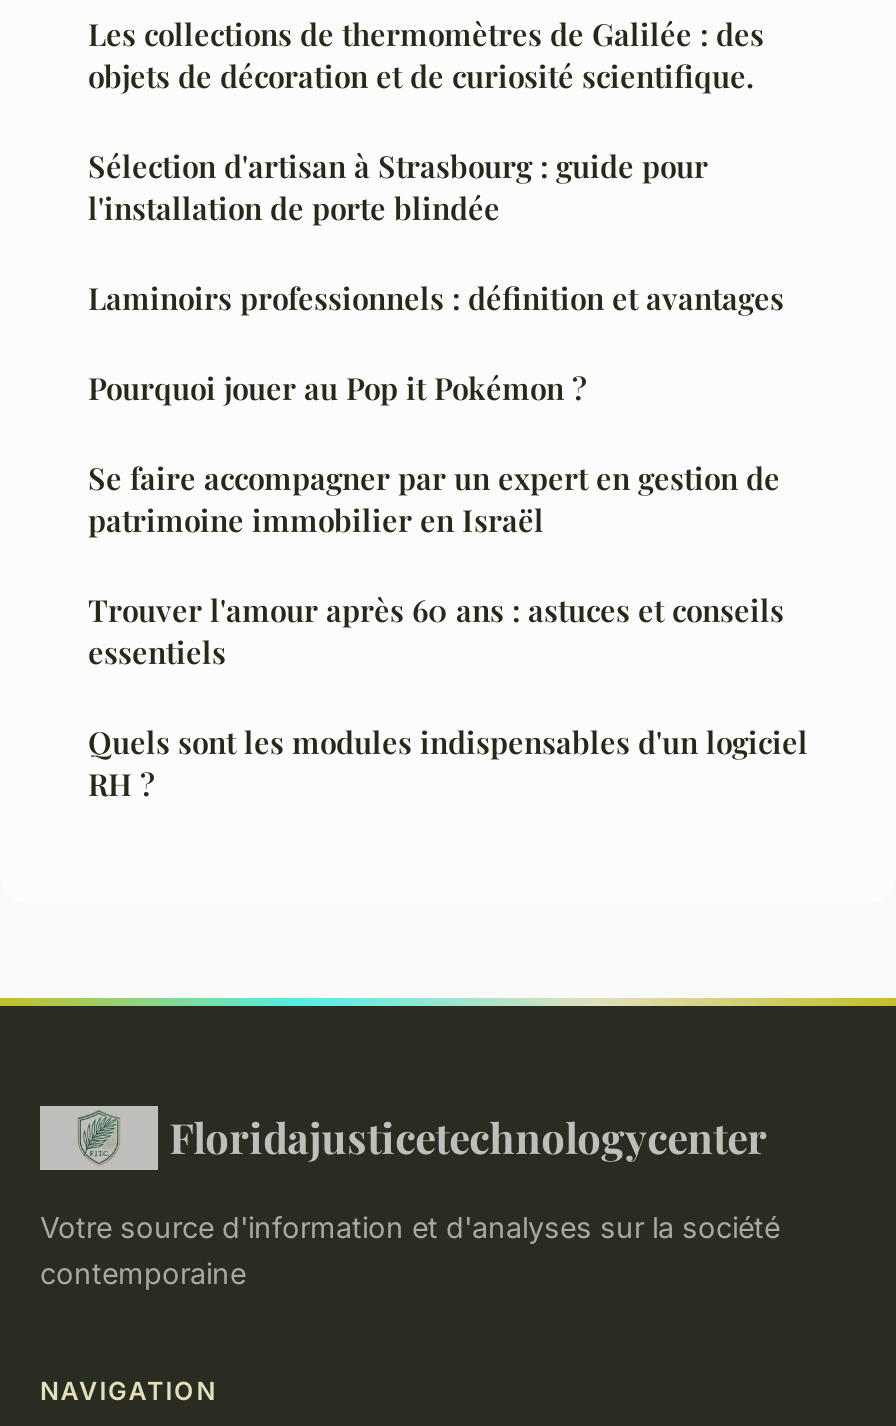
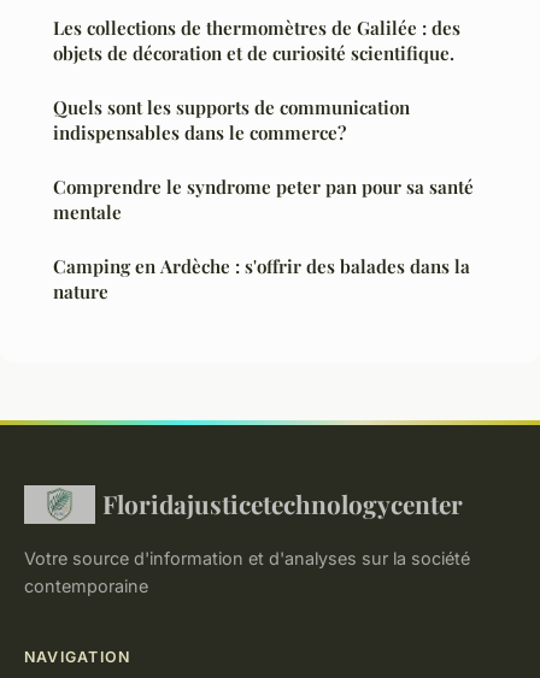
[88,147,808,805] Sélection d'artisan à Strasbourg : guide pour | l'installation de porte blindée | Laminoirs professionnels : définition et avantages | Pourquoi jouer au Pop it Pokémon ? | Se faire accompagner par un expert en gestion de | patrimoine immobilier en Israël | Trouver l'amour après 60 ans : astuces et conseils | essentiels | Quels sont les modules indispensables d'un logiciel | RH ? -> [53,96,474,304] Quels sont les supports de communication | indispensables dans le commerce? | Comprendre le syndrome peter pan pour sa santé | mentale | Camping en Ardèche : s'offrir des balades dans la | nature

